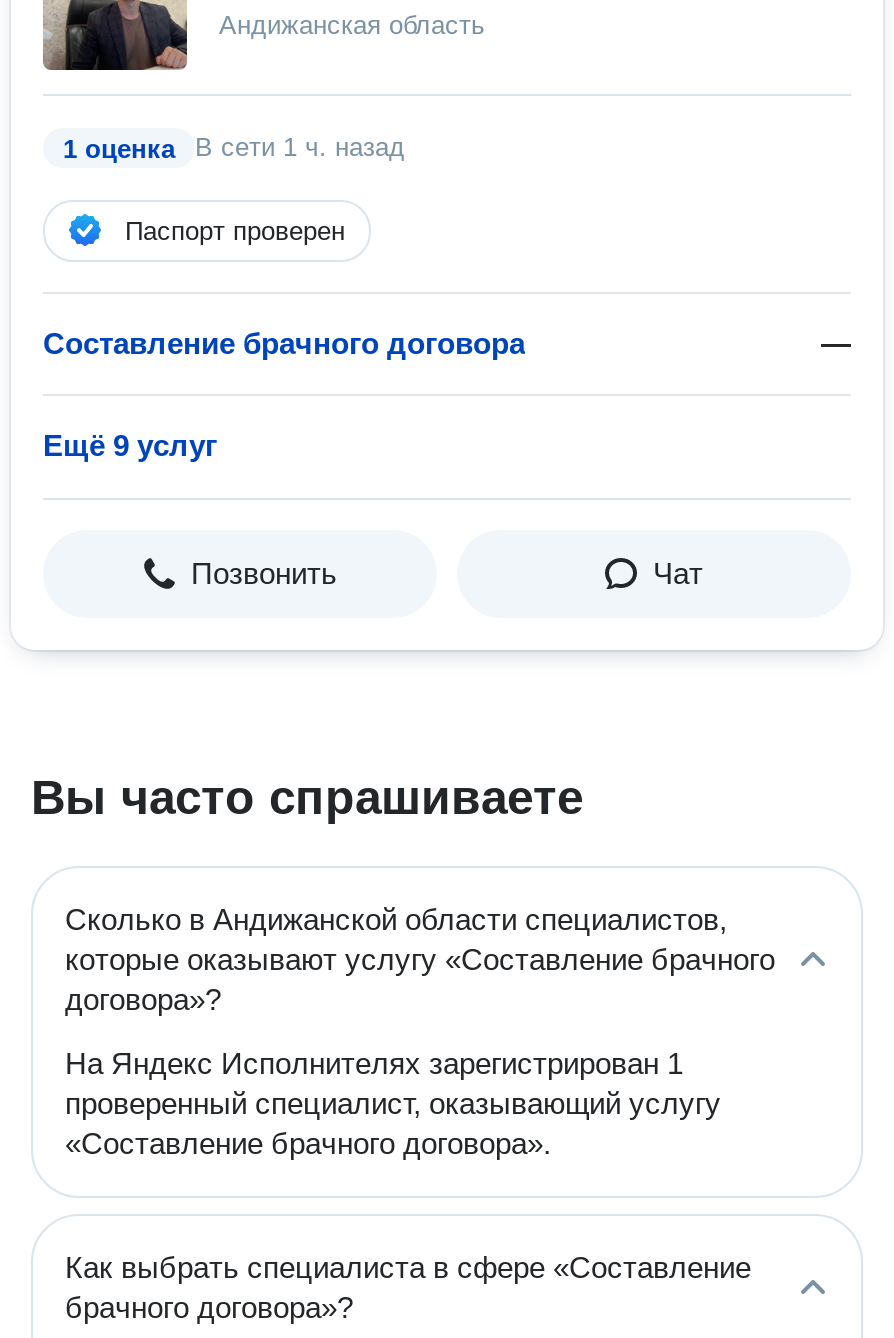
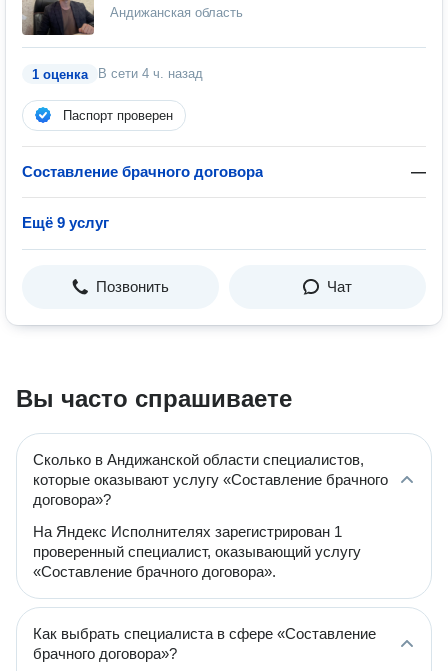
[63,132,405,164] 1 оценка В сети 1 ч. назад -> [32,66,203,82] 1 оценка В сети 4 ч. назад

